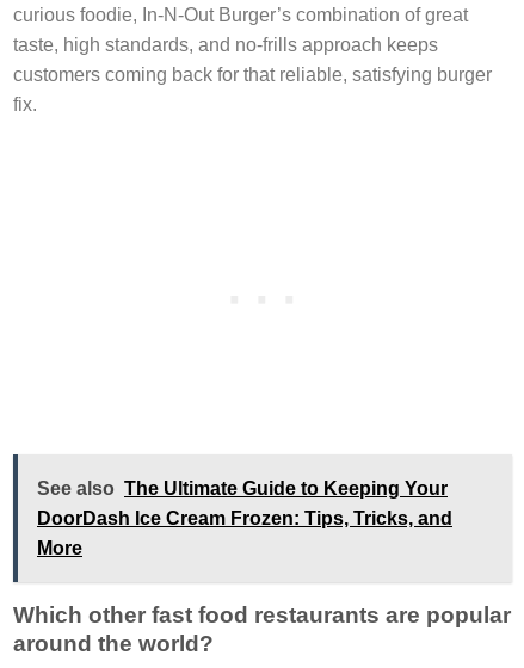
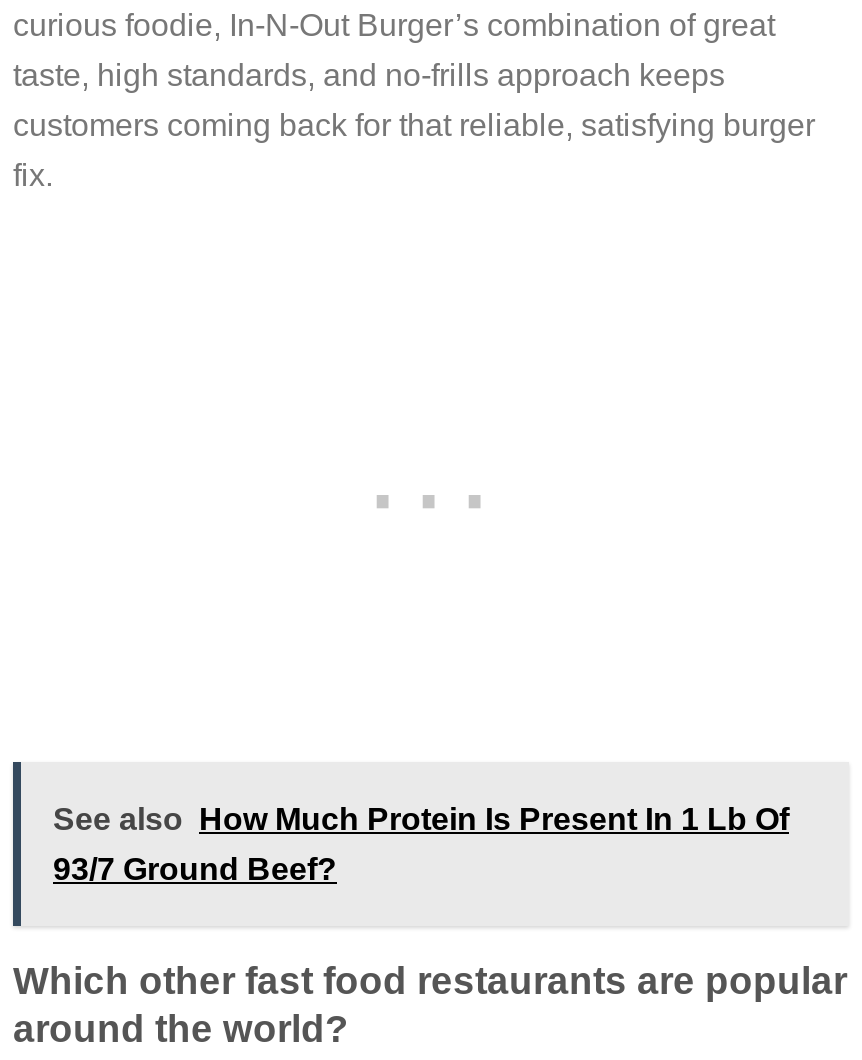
[37,478,452,558] See also The Ultimate Guide to Keeping Your | DoorDash Ice Cream Frozen: Tips, Tricks, and | More -> [53,802,789,886] See also How Much Protein Is Present In 1 Lb Of | 93/7 Ground Beef?

